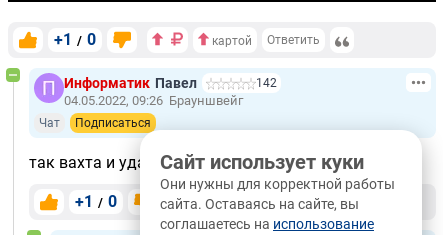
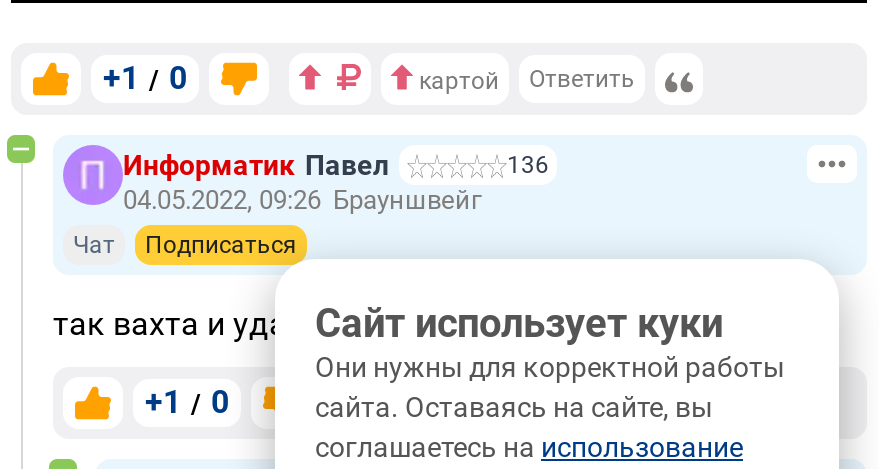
[256,76,277,90] 142 -> [507,151,549,179] 136

